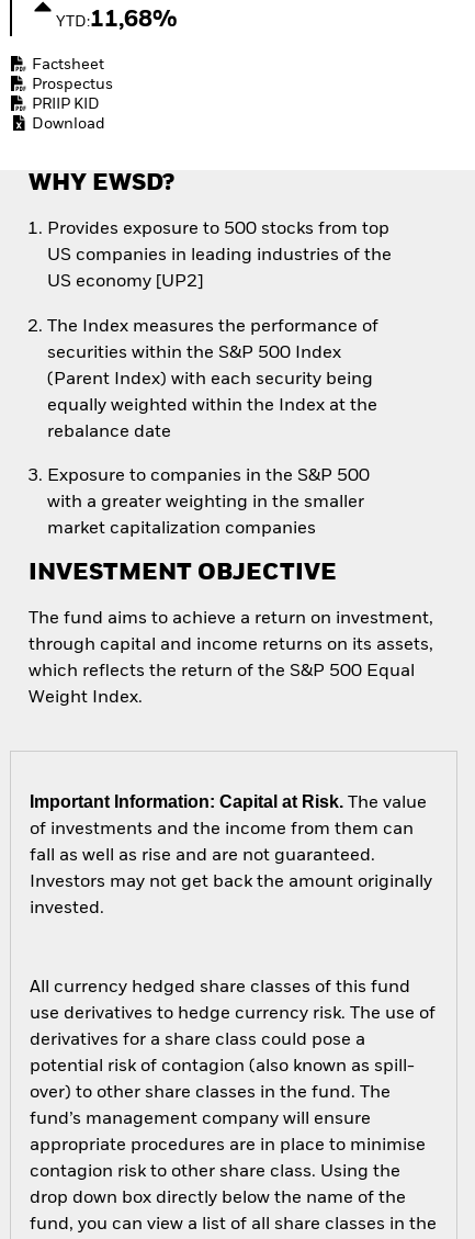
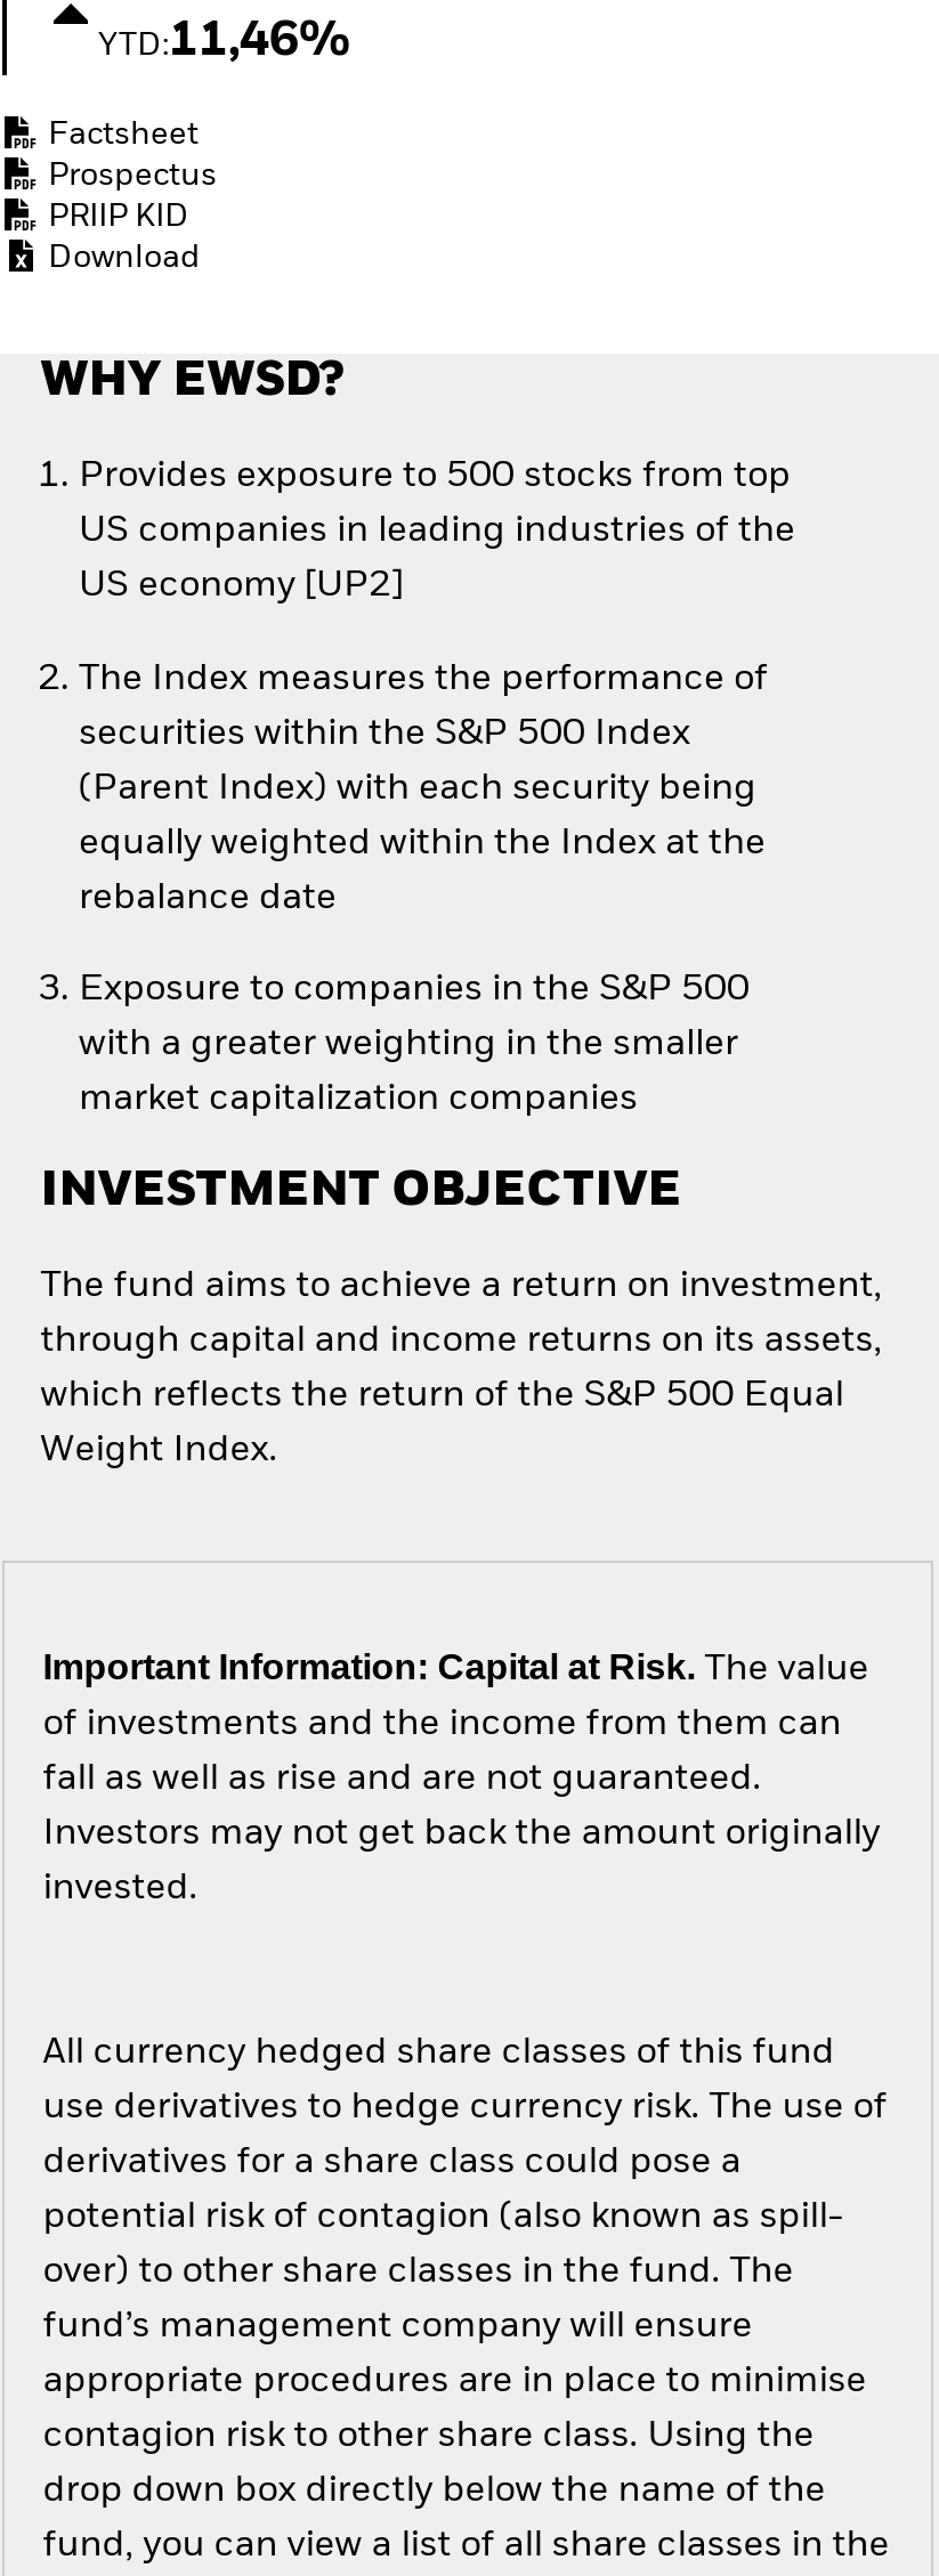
[56,9,178,32] YTD:11,68% -> [98,18,351,66] YTD:11,46%

